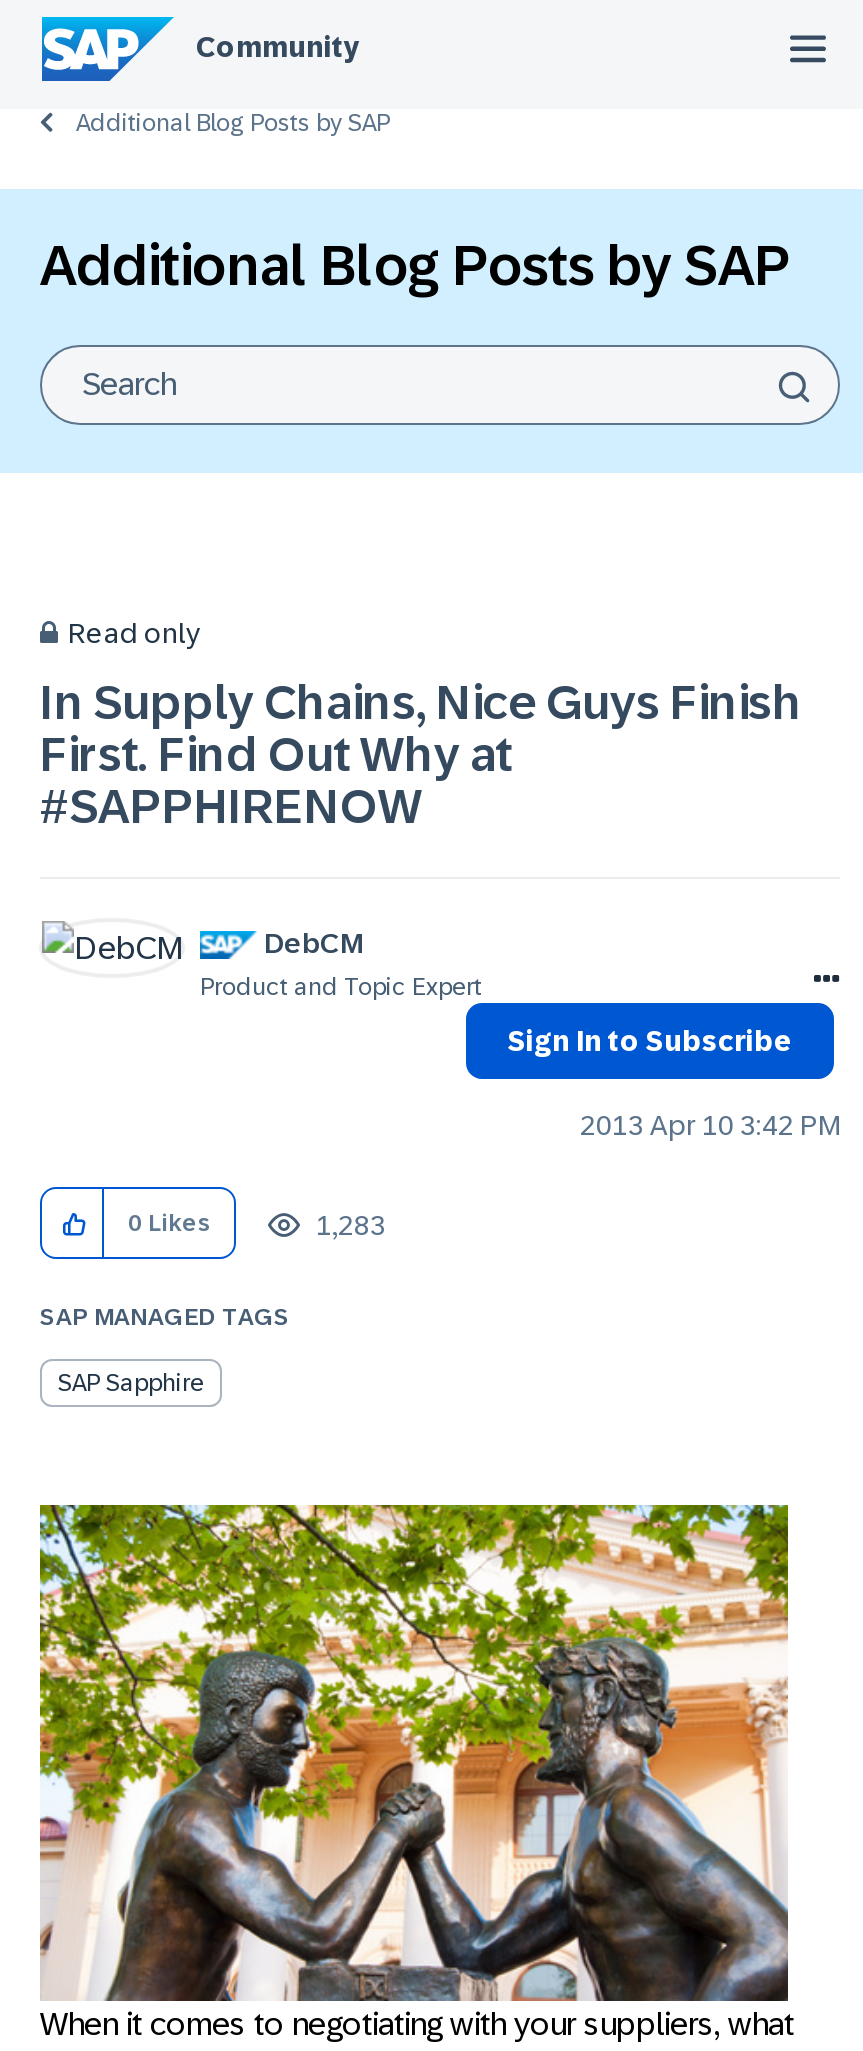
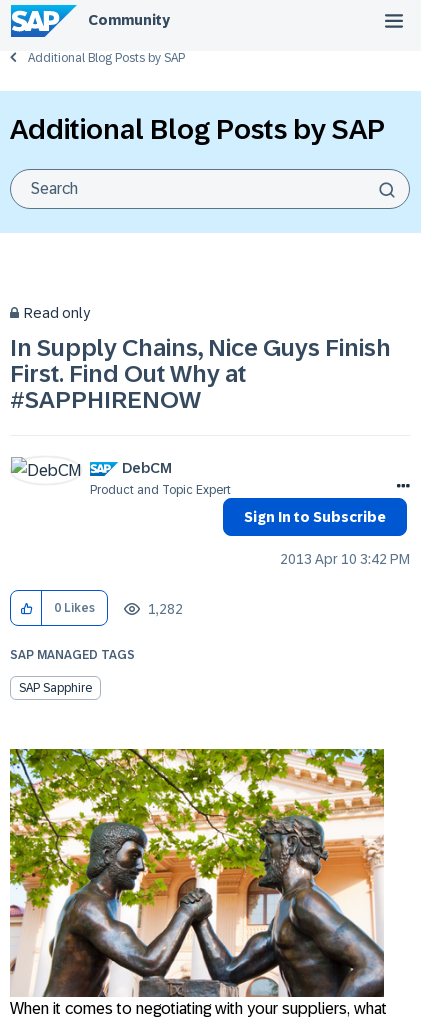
[316,1209,386,1241] 1,283 -> [148,601,183,617] 1,282

